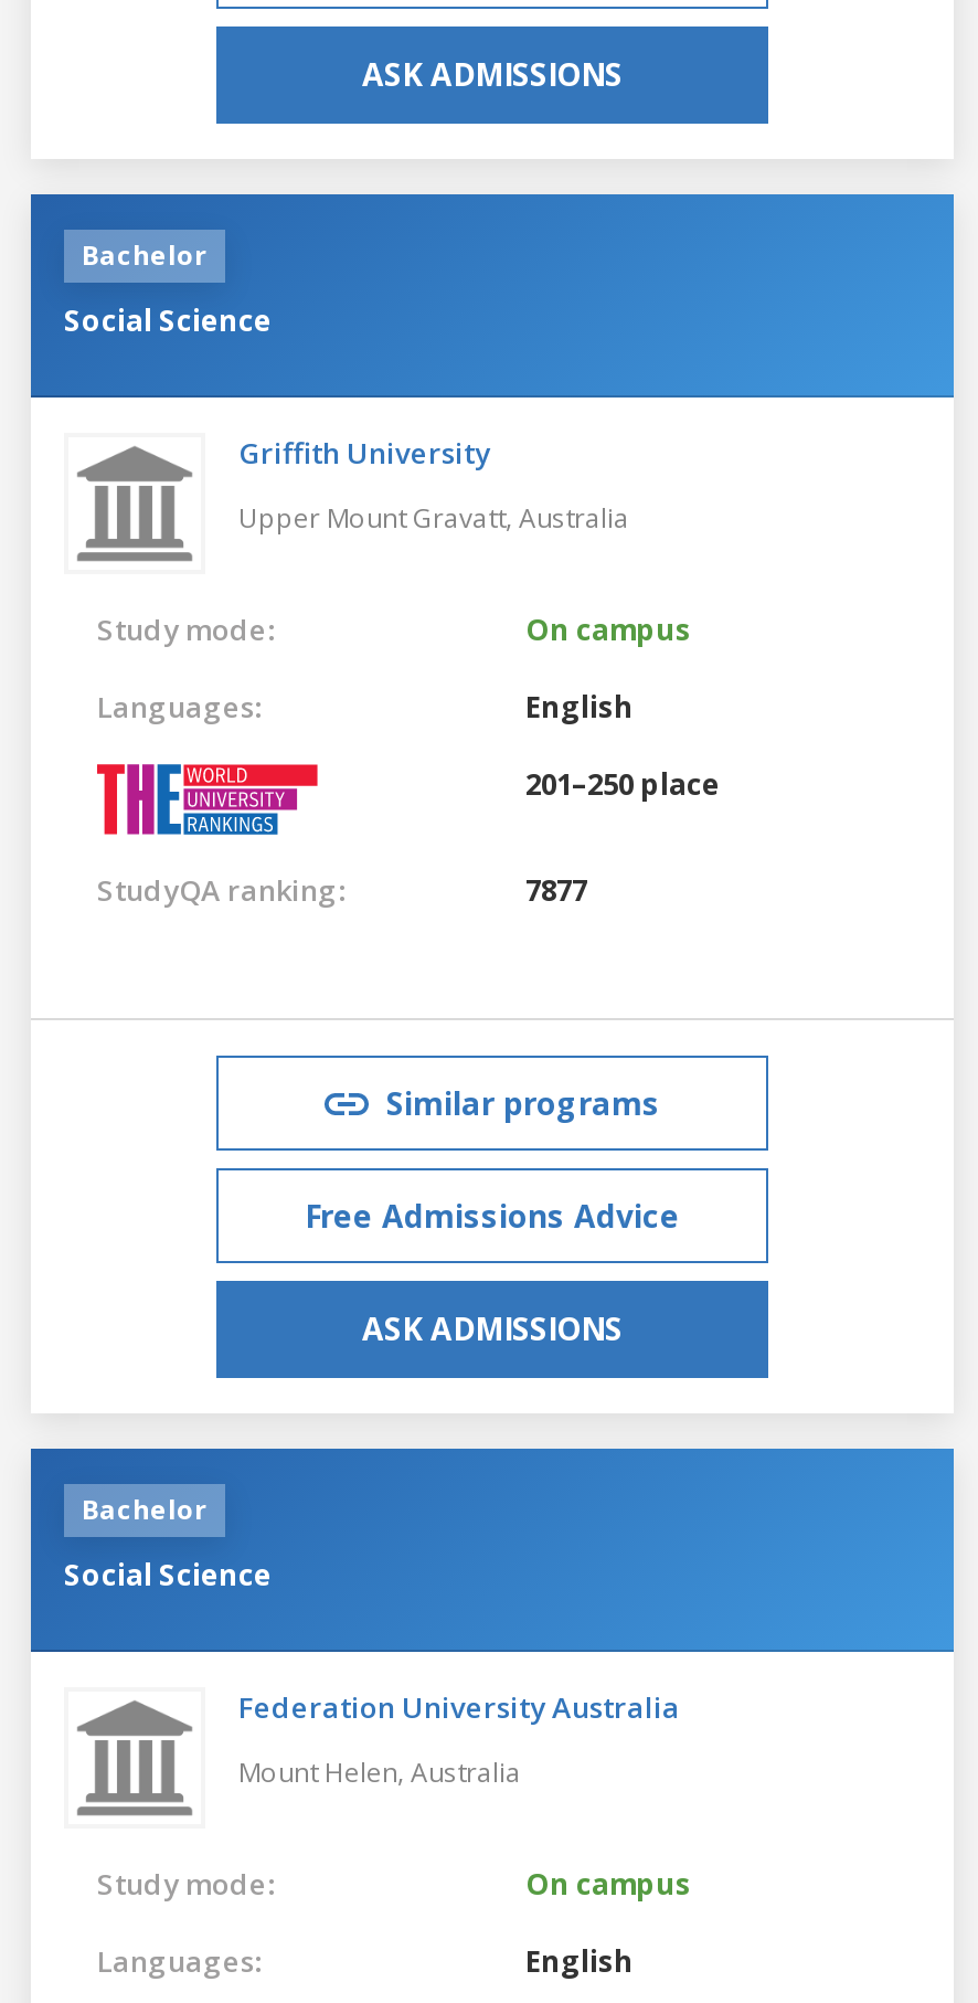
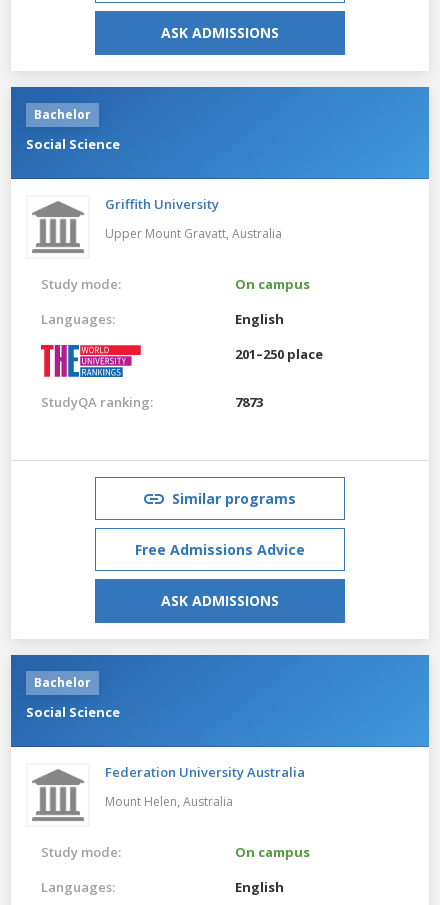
[525,870,587,909] 7877 -> [235,393,263,411] 7873

